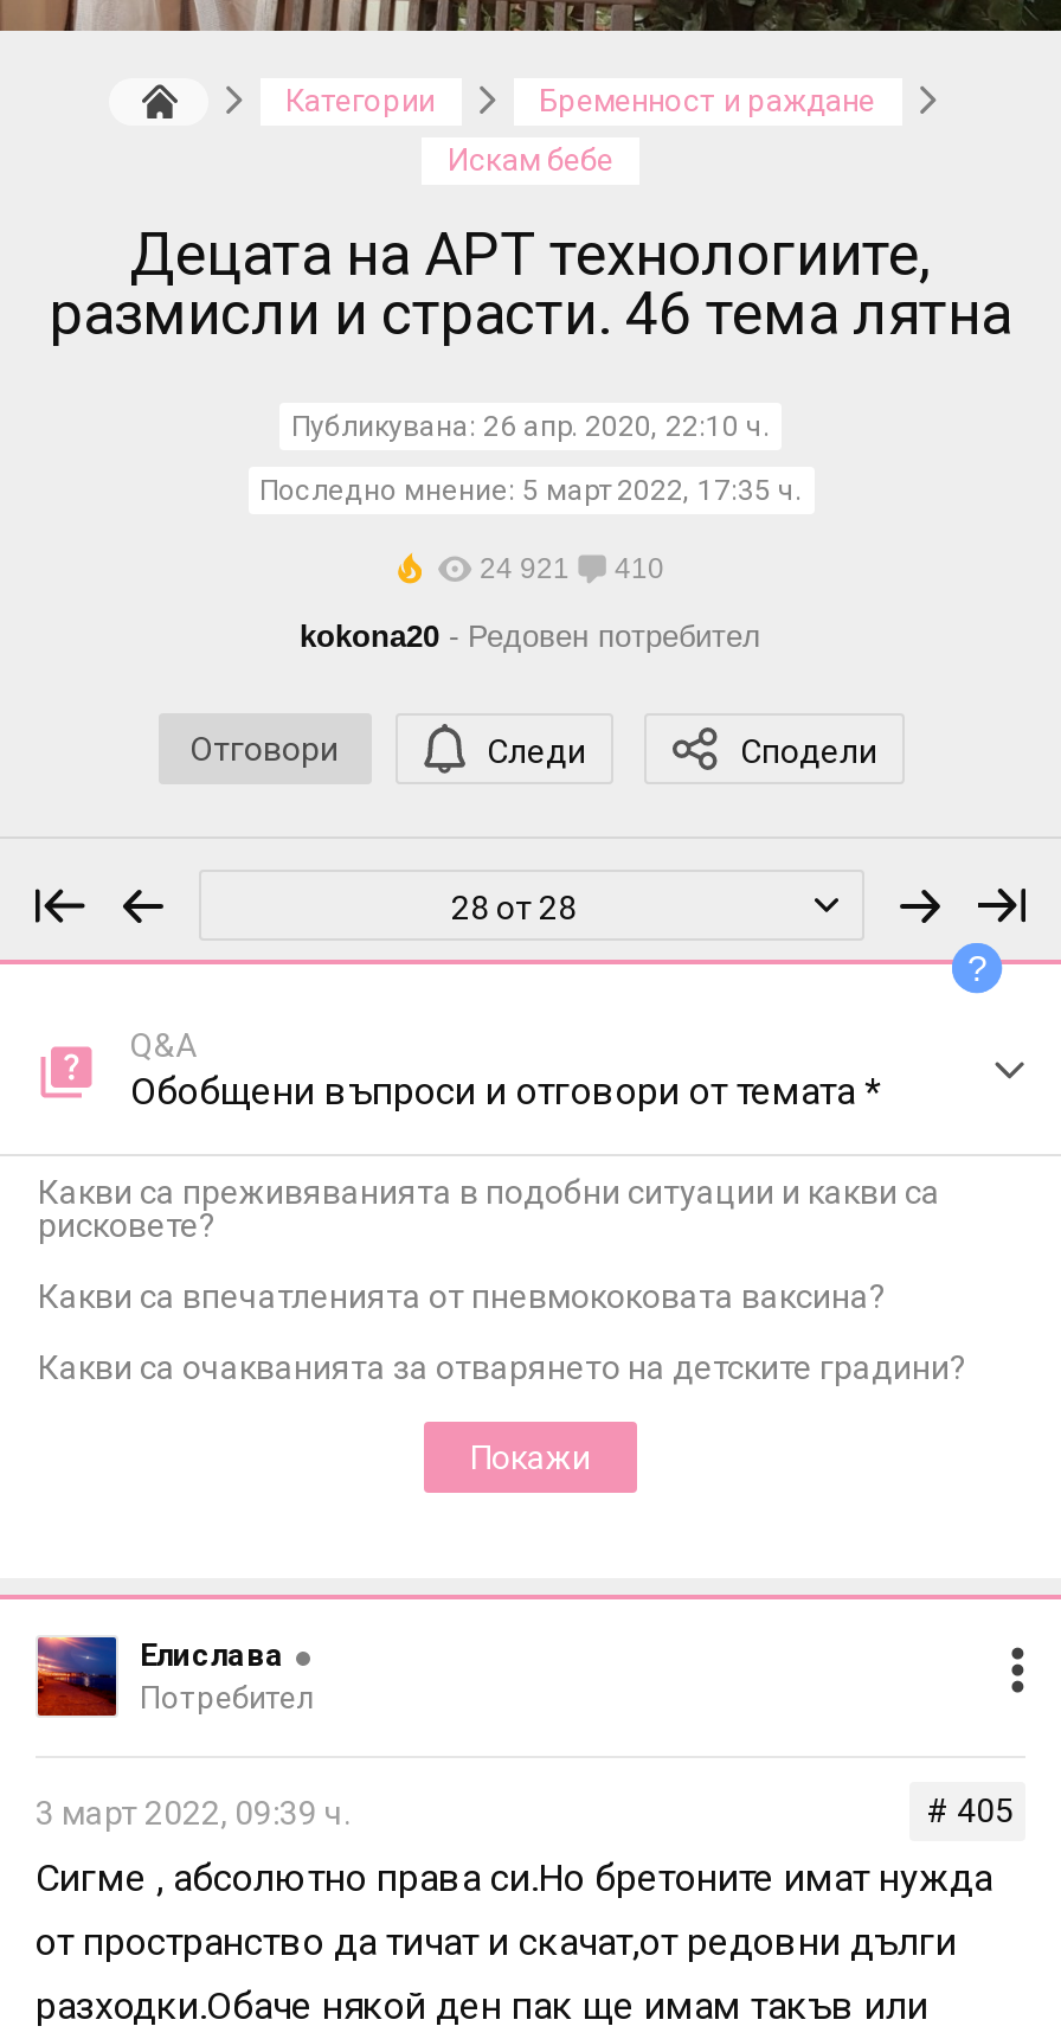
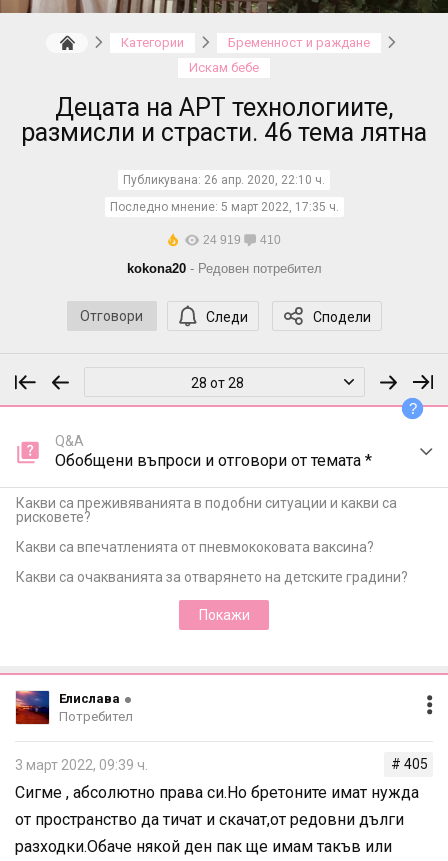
[480,552,664,585] 24 921 410 -> [202,233,280,247] 24 919 410

